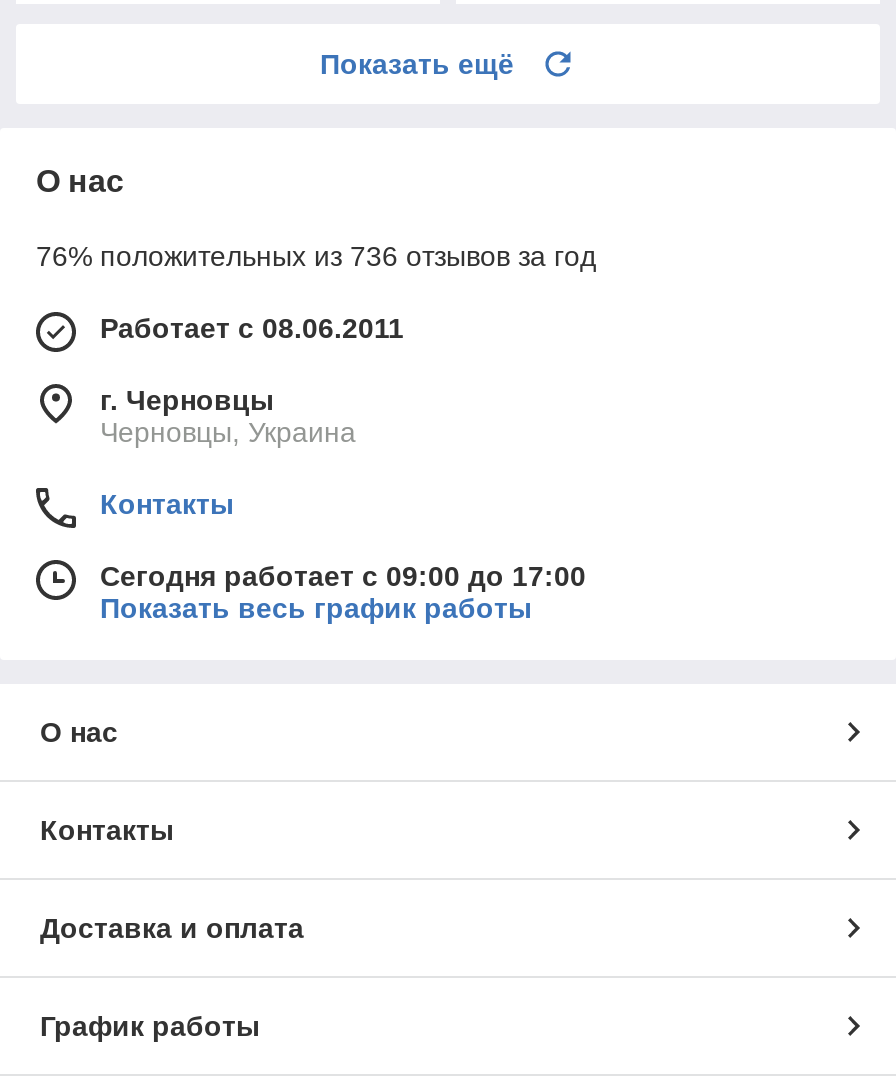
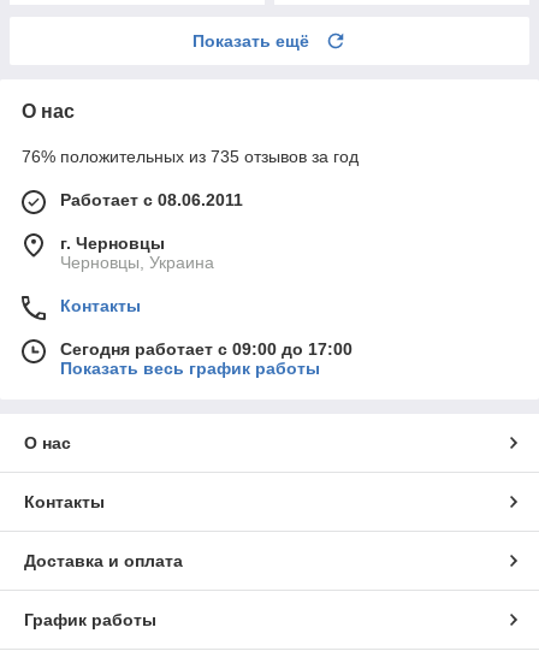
[36,241,596,273] 76% положительных из 736 отзывов за год -> [22,147,359,167] 76% положительных из 735 отзывов за год

